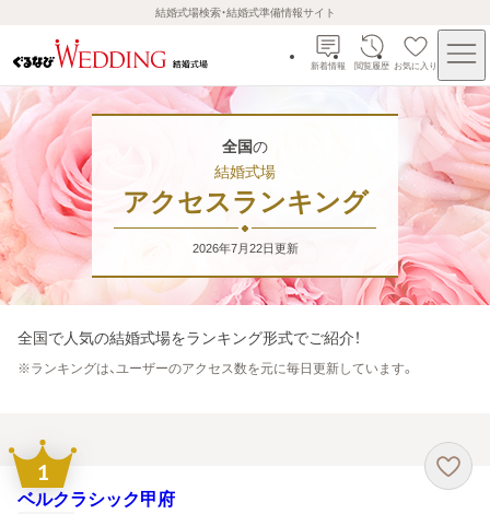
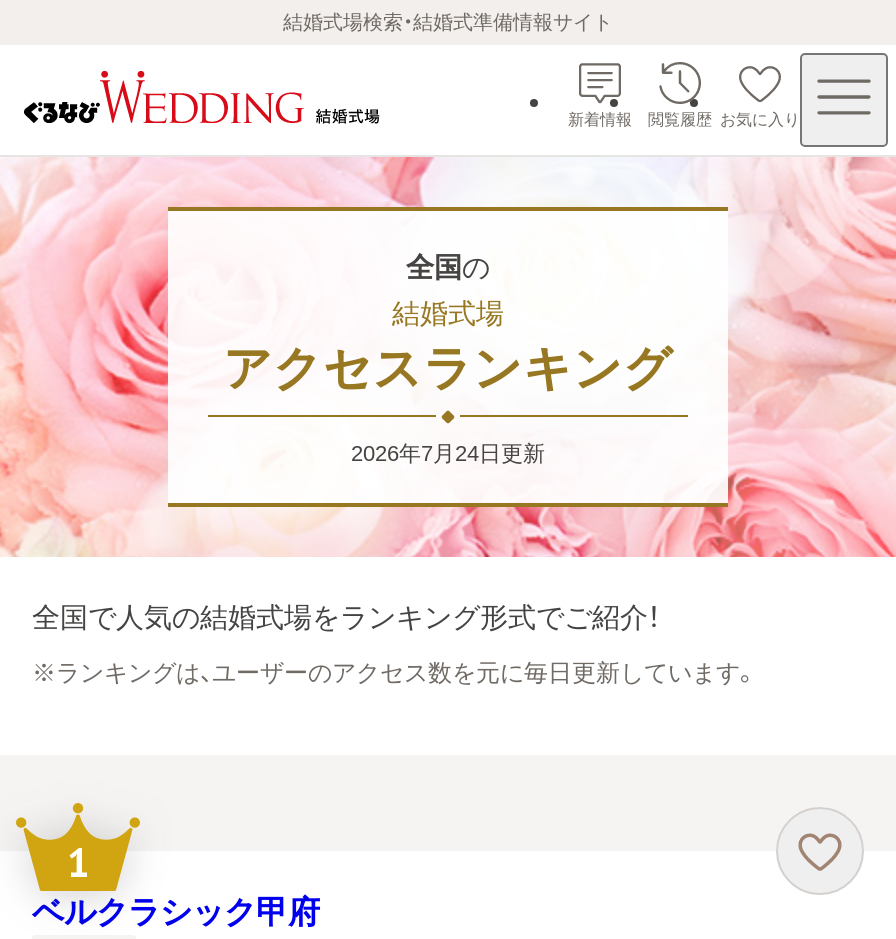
[192,241,298,254] 2026年7月22日更新 -> [351,440,545,464] 2026年7月24日更新

